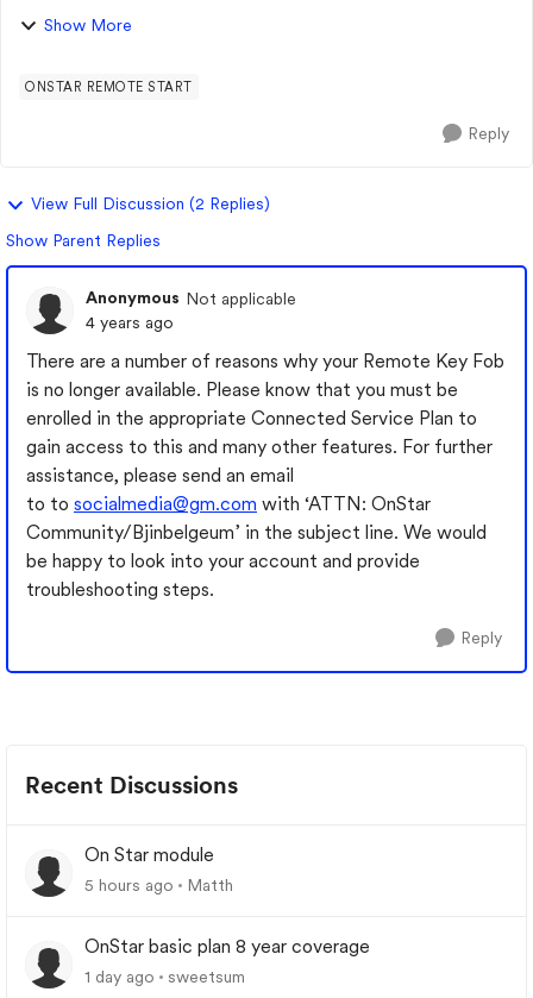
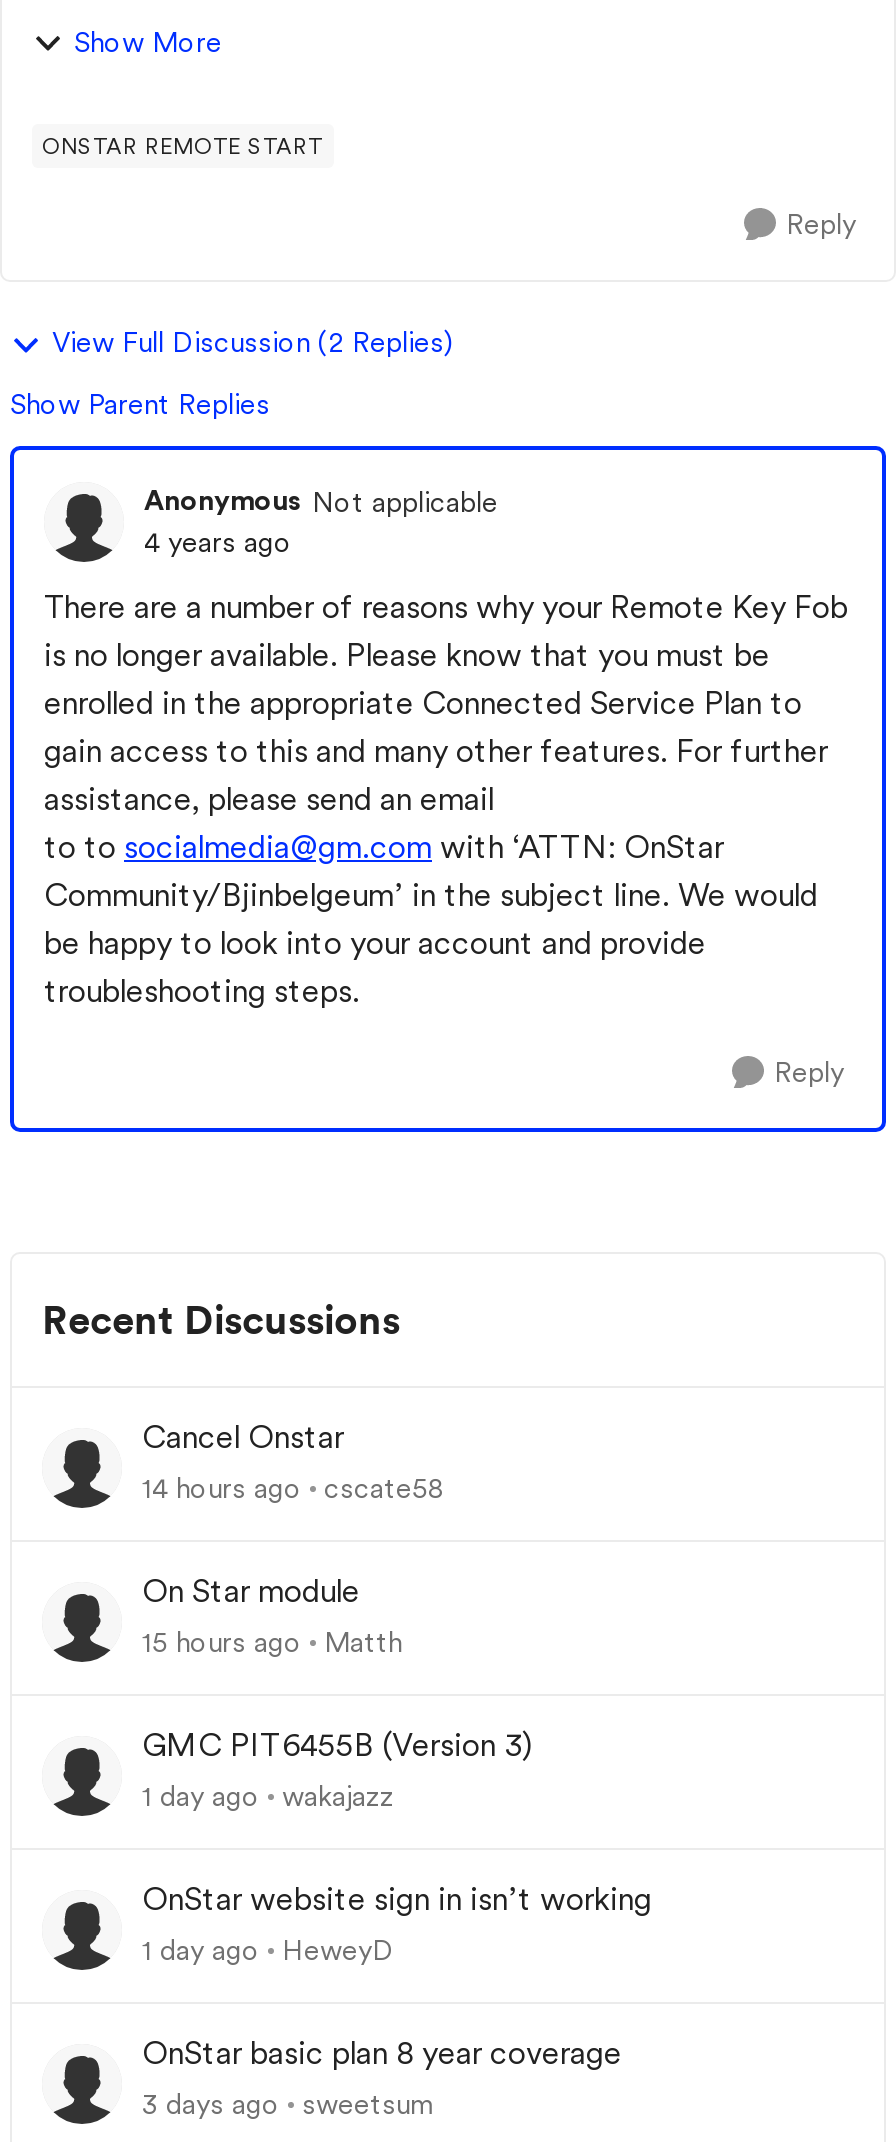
none -> [142,1418,444,1504] Cancel Onstar | 14 hours ago | cscate58
[84,875,233,895] 5 hours ago Matth -> [142,1626,402,1658] 15 hours ago Matth
none -> [142,1726,652,1966] GMC PIT6455B (Version 3) | 1 day ago | wakajazz | OnStar website sign in isn’t working | 1 day ago | HeweyD
[84,967,245,986] 1 day ago sweetsum -> [142,2088,432,2120] 3 days ago sweetsum

